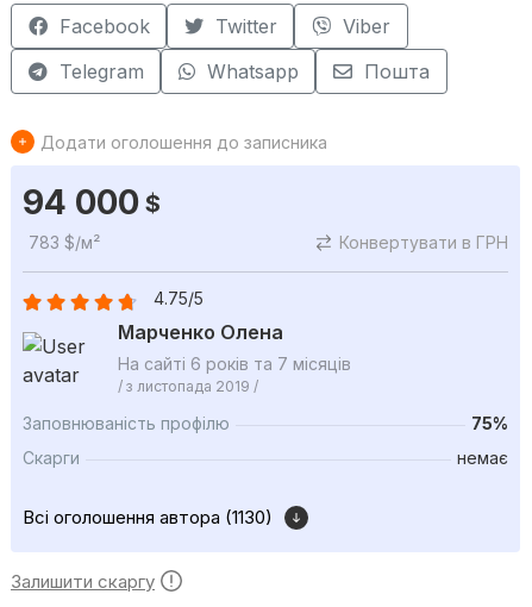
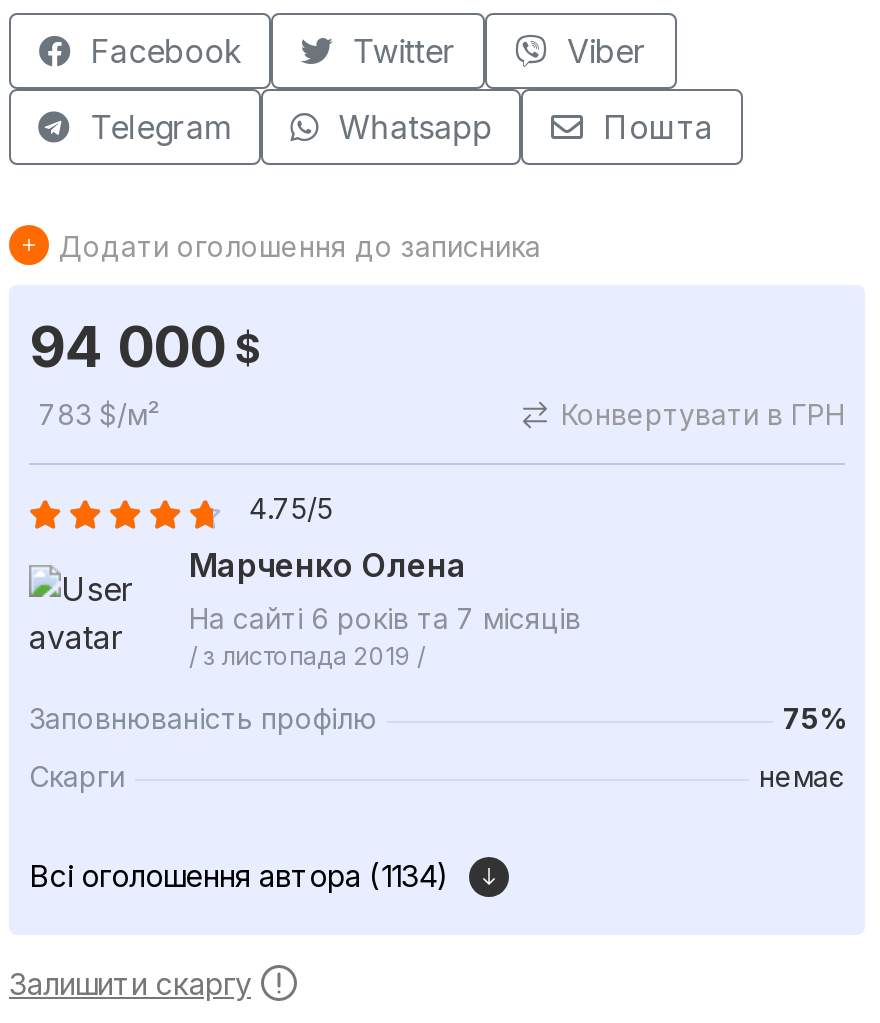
[23,506,273,529] Всі оголошення автора (1130) -> [29,858,449,896] Всі оголошення автора (1134)

